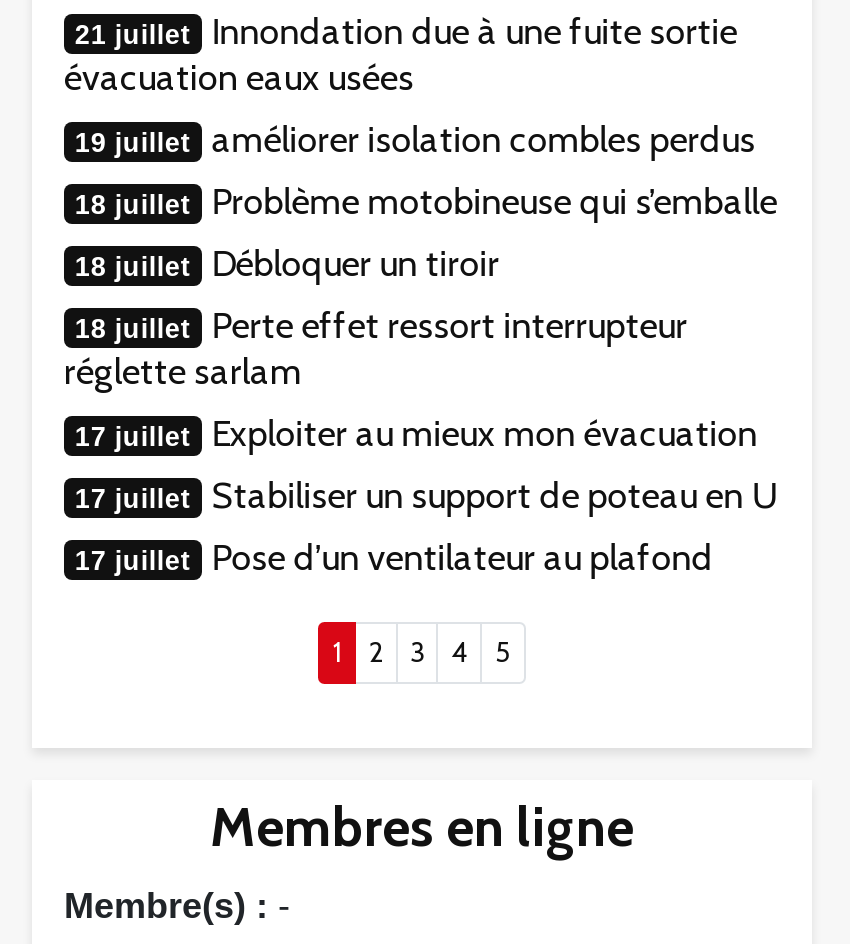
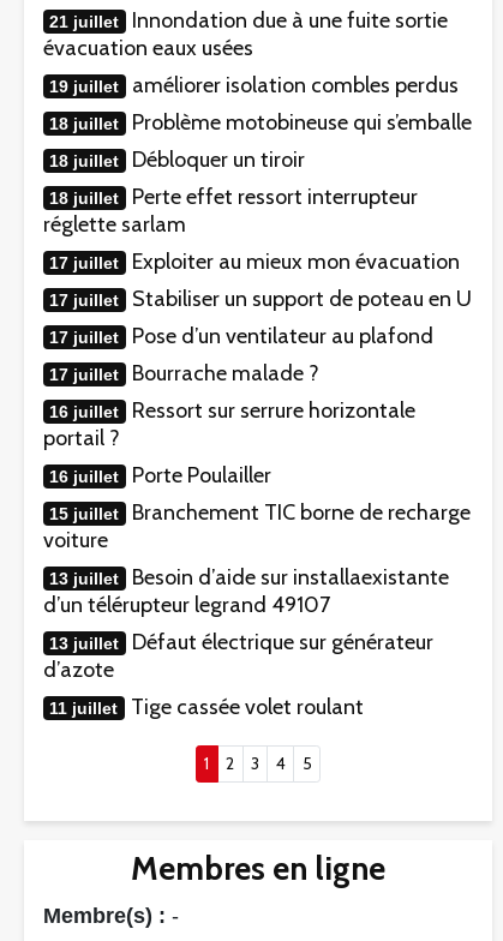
none -> [43,360,470,720] 17 juillet | Bourrache malade ? | 16 juillet | Ressort sur serrure horizontale | portail ? | 16 juillet | Porte Poulailler | 15 juillet | Branchement TIC borne de recharge | voiture | 13 juillet | Besoin d’aide sur installaexistante | d’un télérupteur legrand 49107 | 13 juillet | Défaut électrique sur générateur | d’azote | 11 juillet | Tige cassée volet roulant

